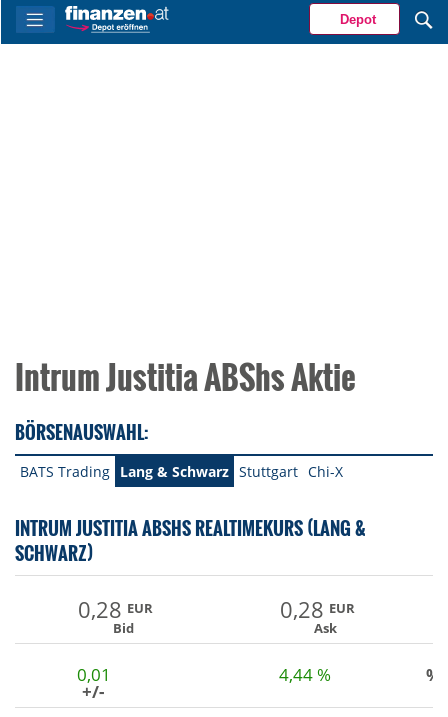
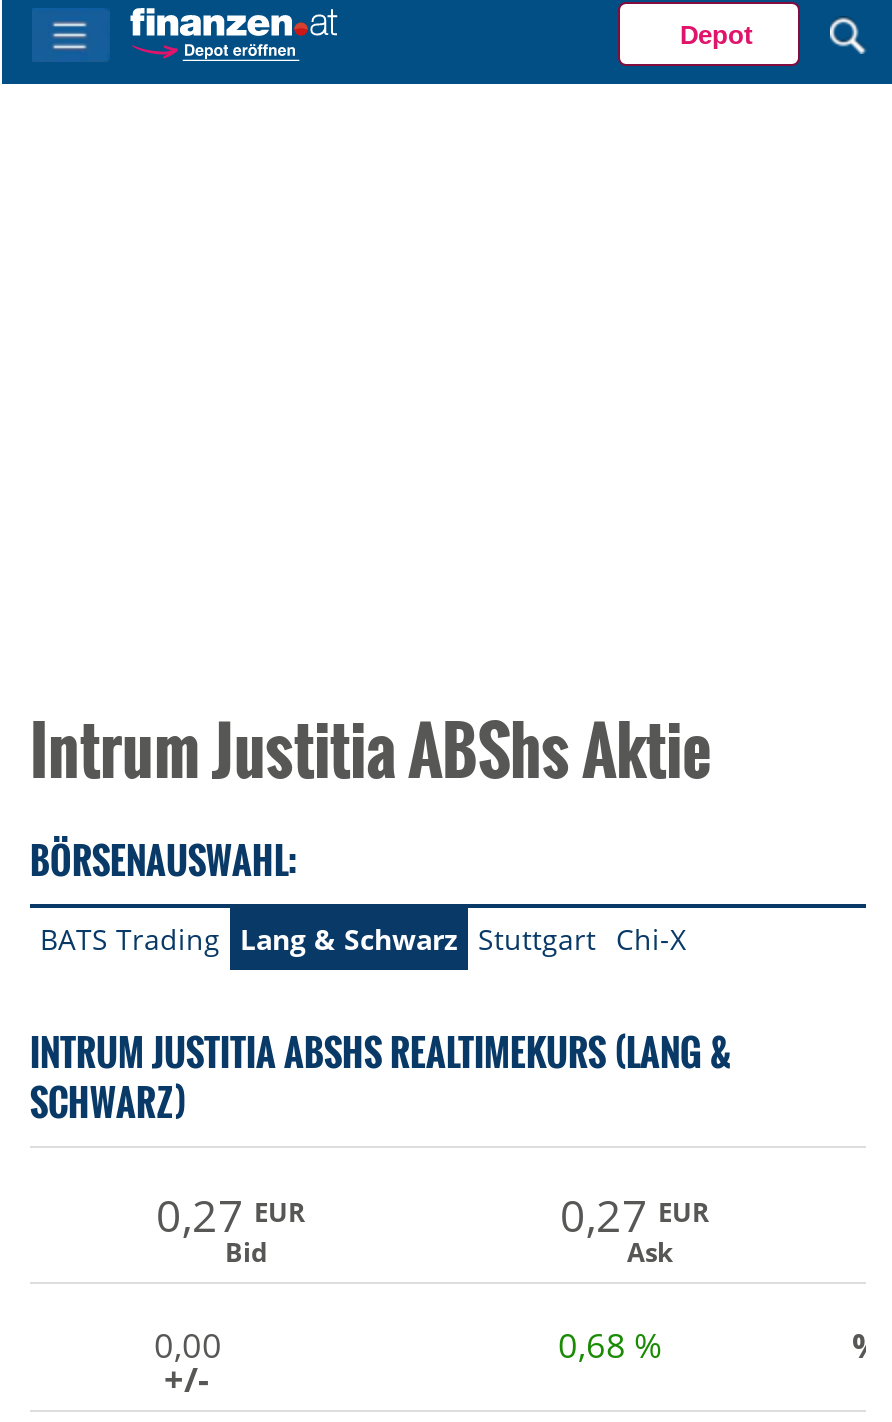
[78,594,153,624] 0,28 EUR -> [156,1184,306,1244] 0,27 EUR
[280,594,355,624] 0,28 EUR -> [560,1184,710,1244] 0,27 EUR
[77,663,111,686] 0,01 -> [154,1322,222,1368] 0,00
[279,663,331,686] 4,44 % -> [558,1322,662,1368] 0,68 %

